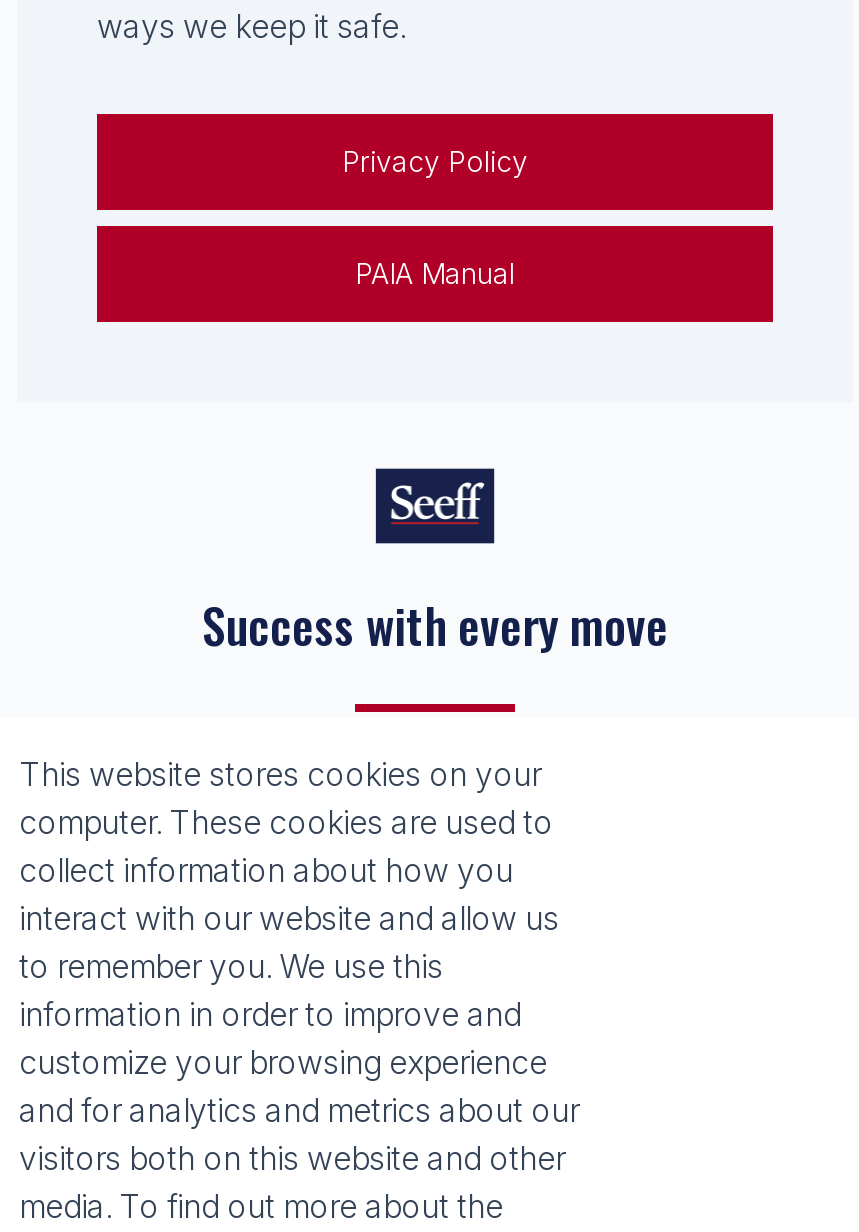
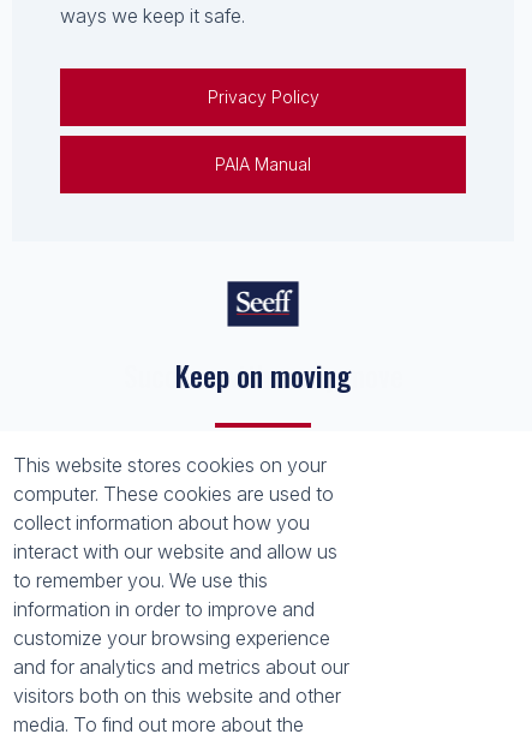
[202,589,668,661] Success with every move -> [175,354,351,397] Keep on moving

